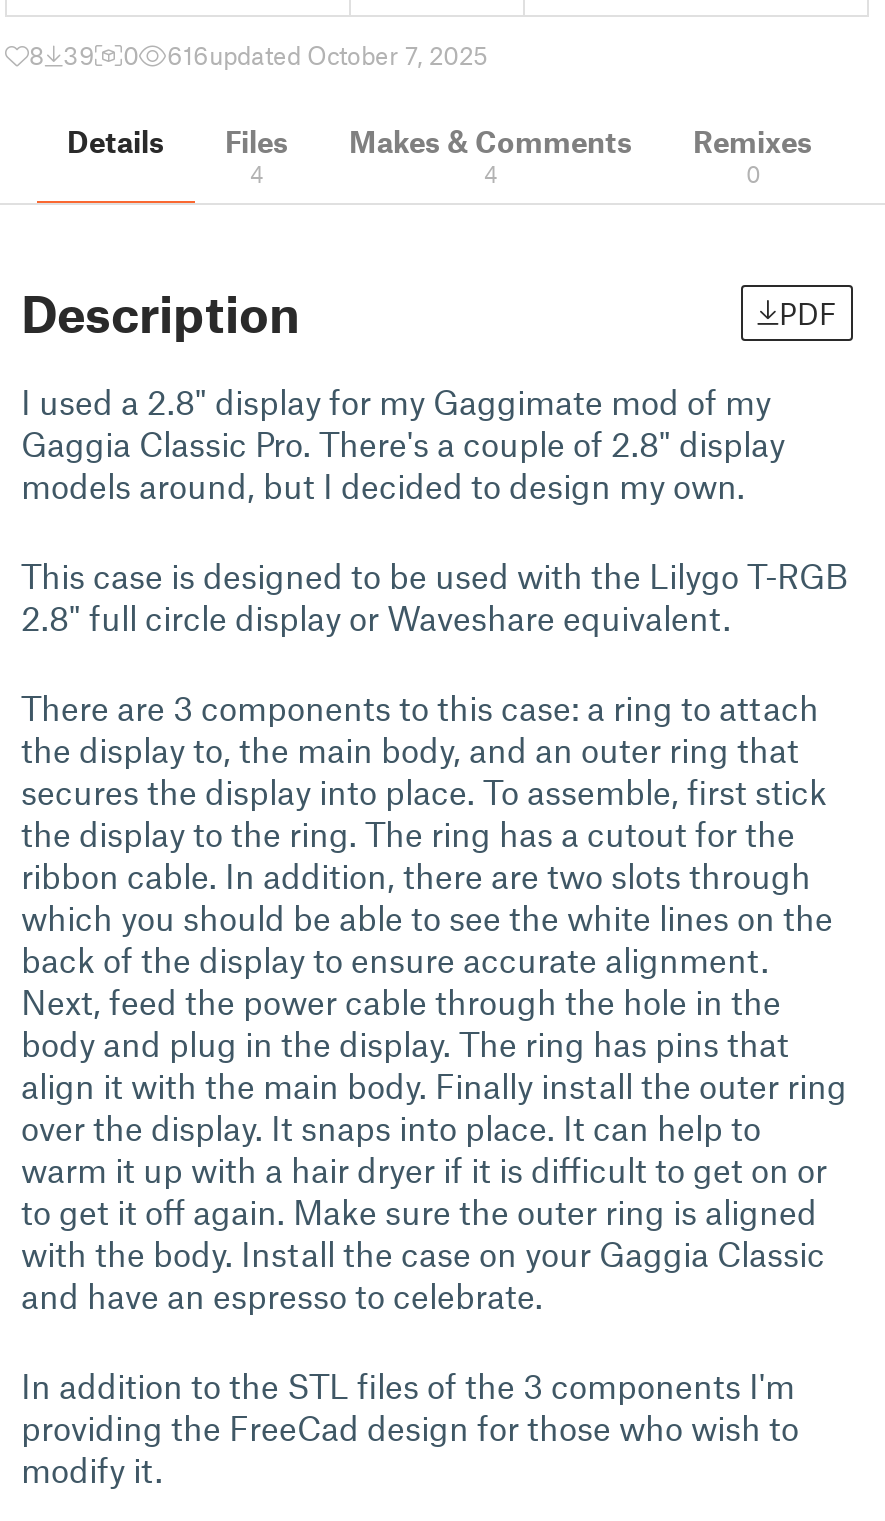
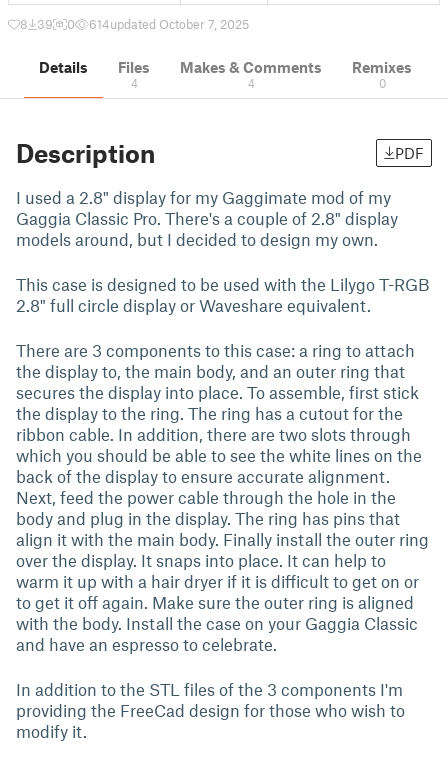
[167,39,487,71] 616updated October 7, 2025 -> [89,16,249,32] 614updated October 7, 2025

